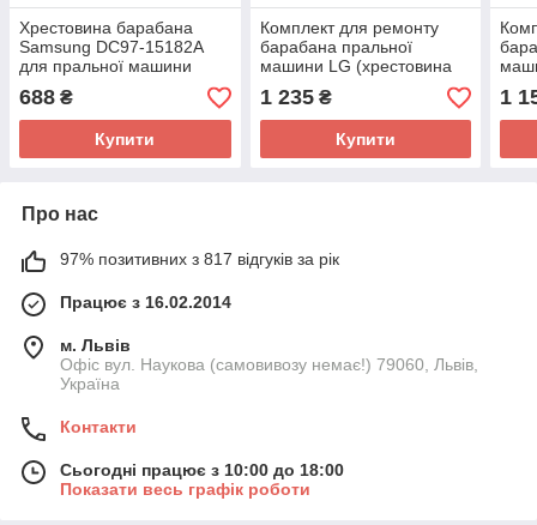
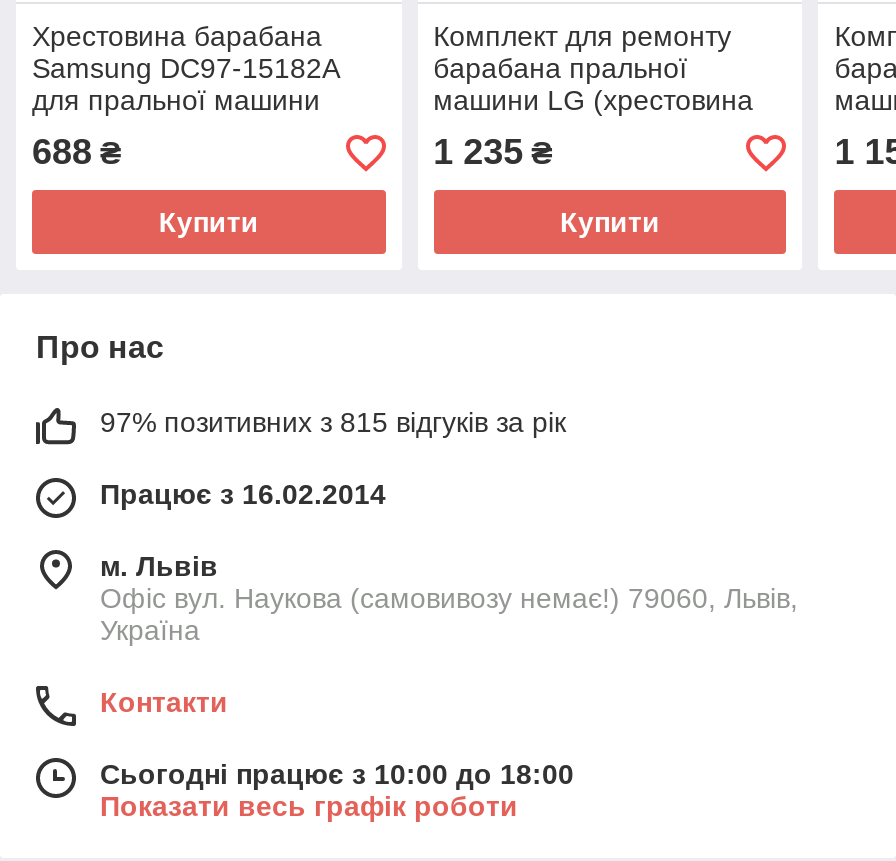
[60,250,339,269] 97% позитивних з 817 відгуків за рік -> [100,407,566,439] 97% позитивних з 815 відгуків за рік

